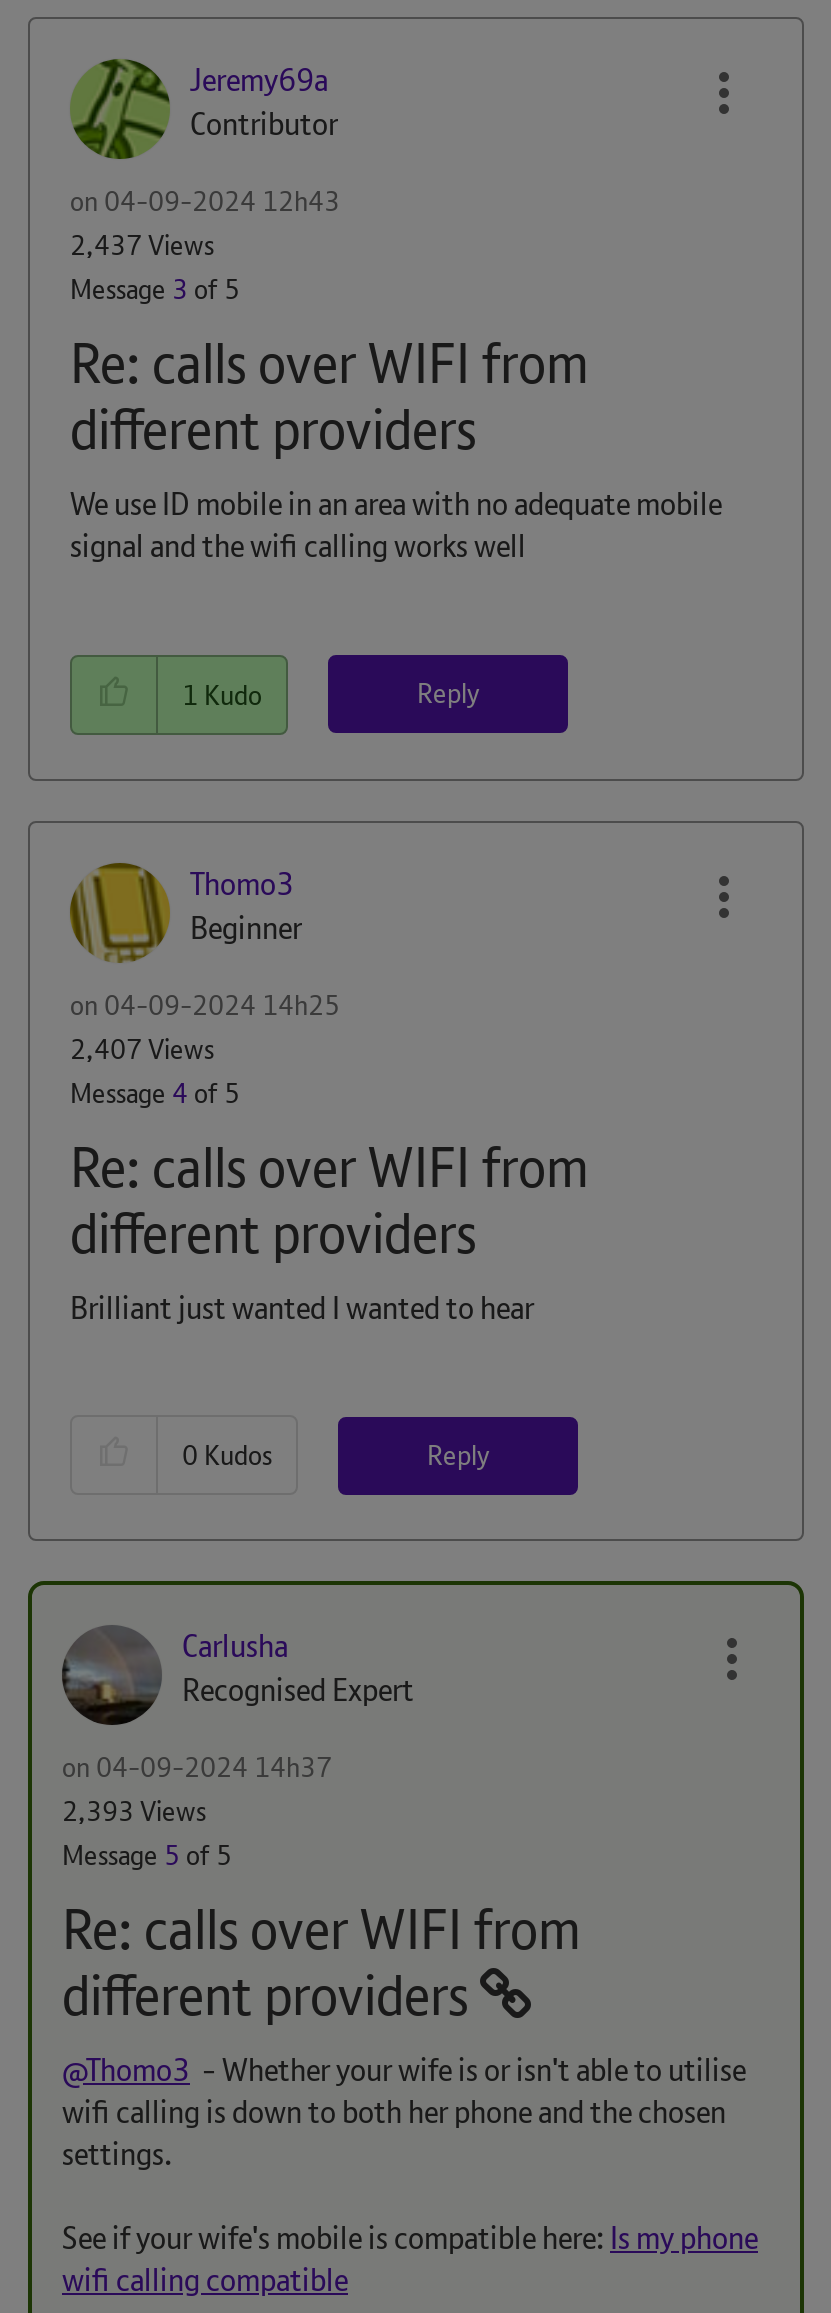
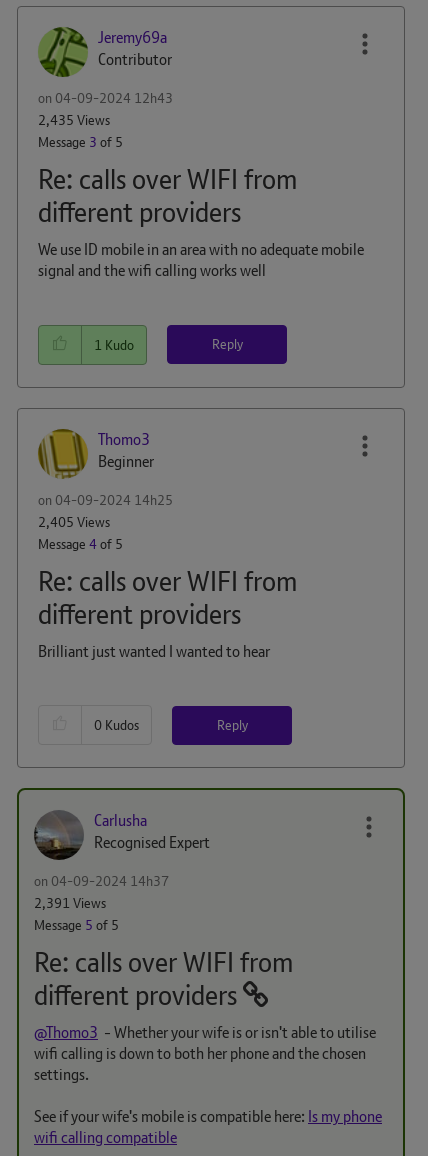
[70,227,214,263] 2,437 Views -> [38,111,110,129] 2,435 Views
[70,1030,214,1066] 2,407 Views -> [38,512,110,530] 2,405 Views
[62,1793,206,1829] 2,393 Views -> [34,894,106,912] 2,391 Views

